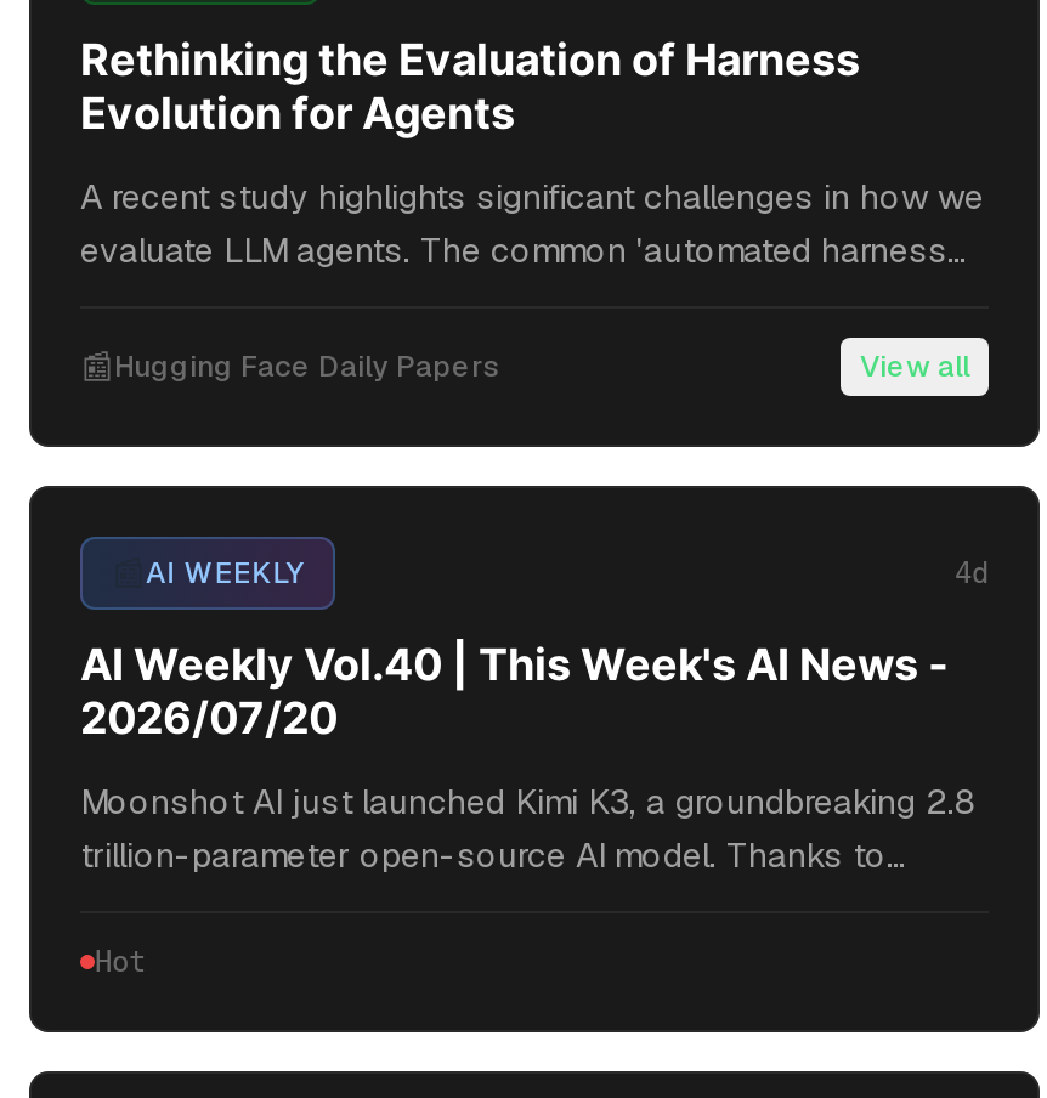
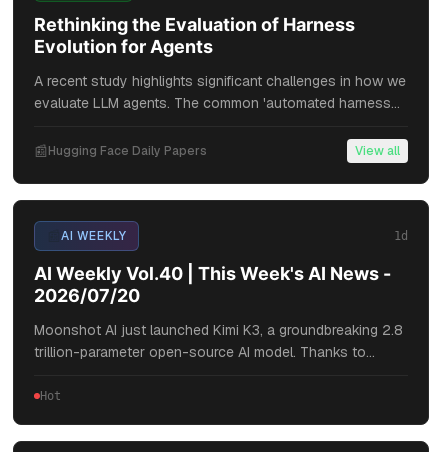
[955,556,989,590] 4d -> [394,229,408,243] 1d

